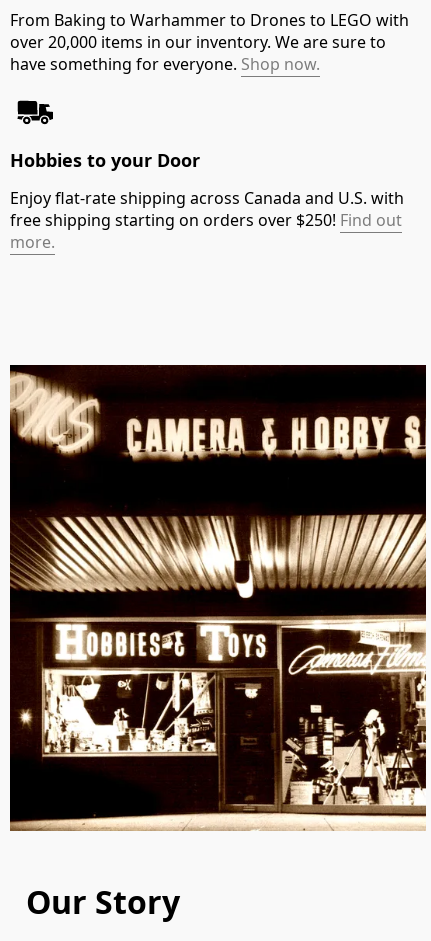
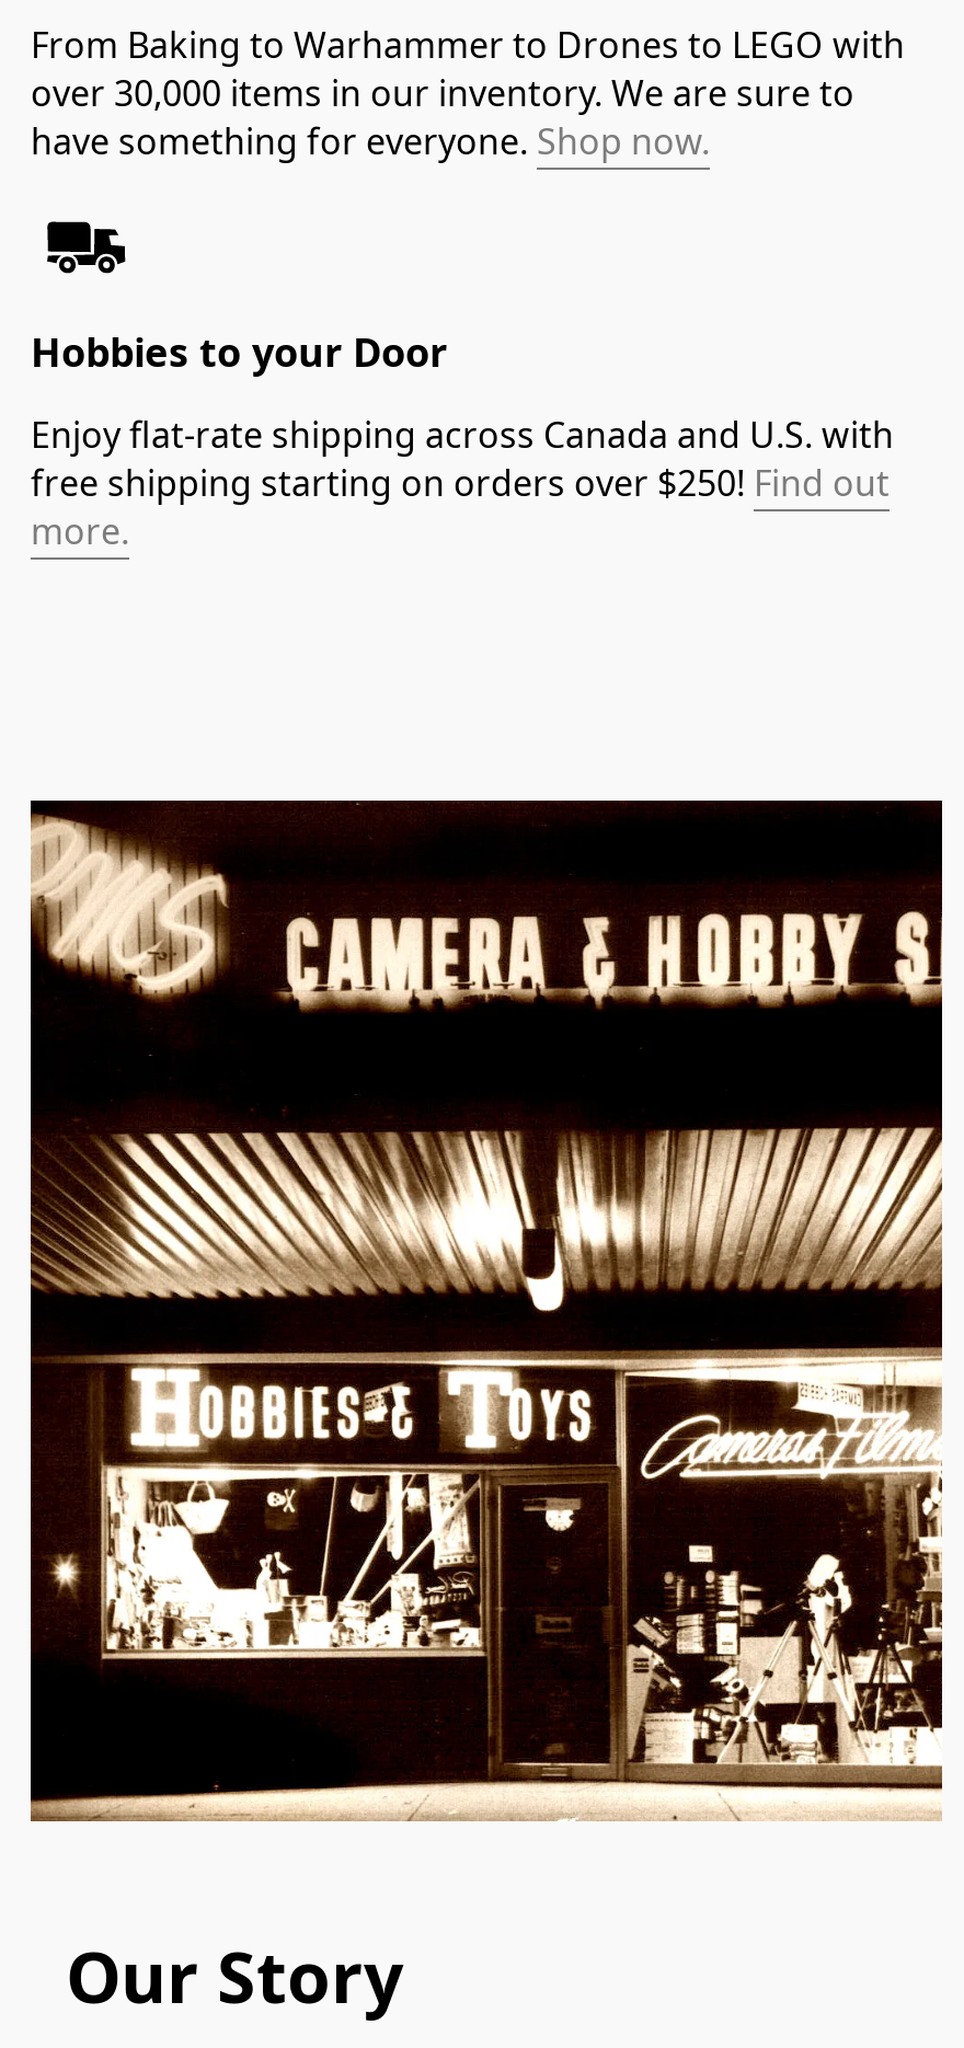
[10,31,386,53] over 20,000 items in our inventory. We are sure to -> [31,69,854,117] over 30,000 items in our inventory. We are sure to

